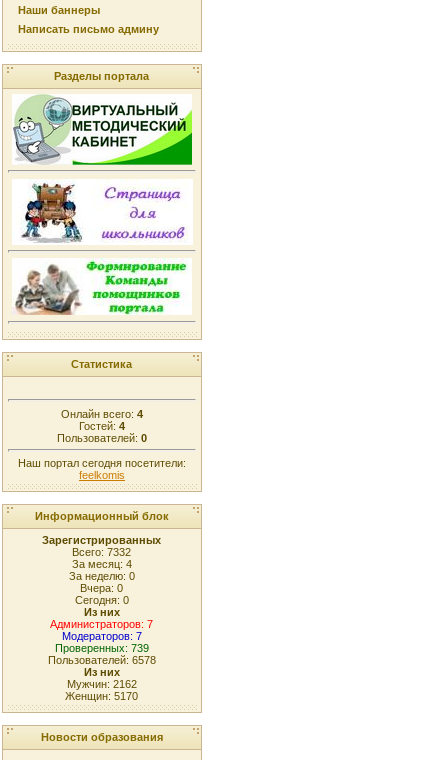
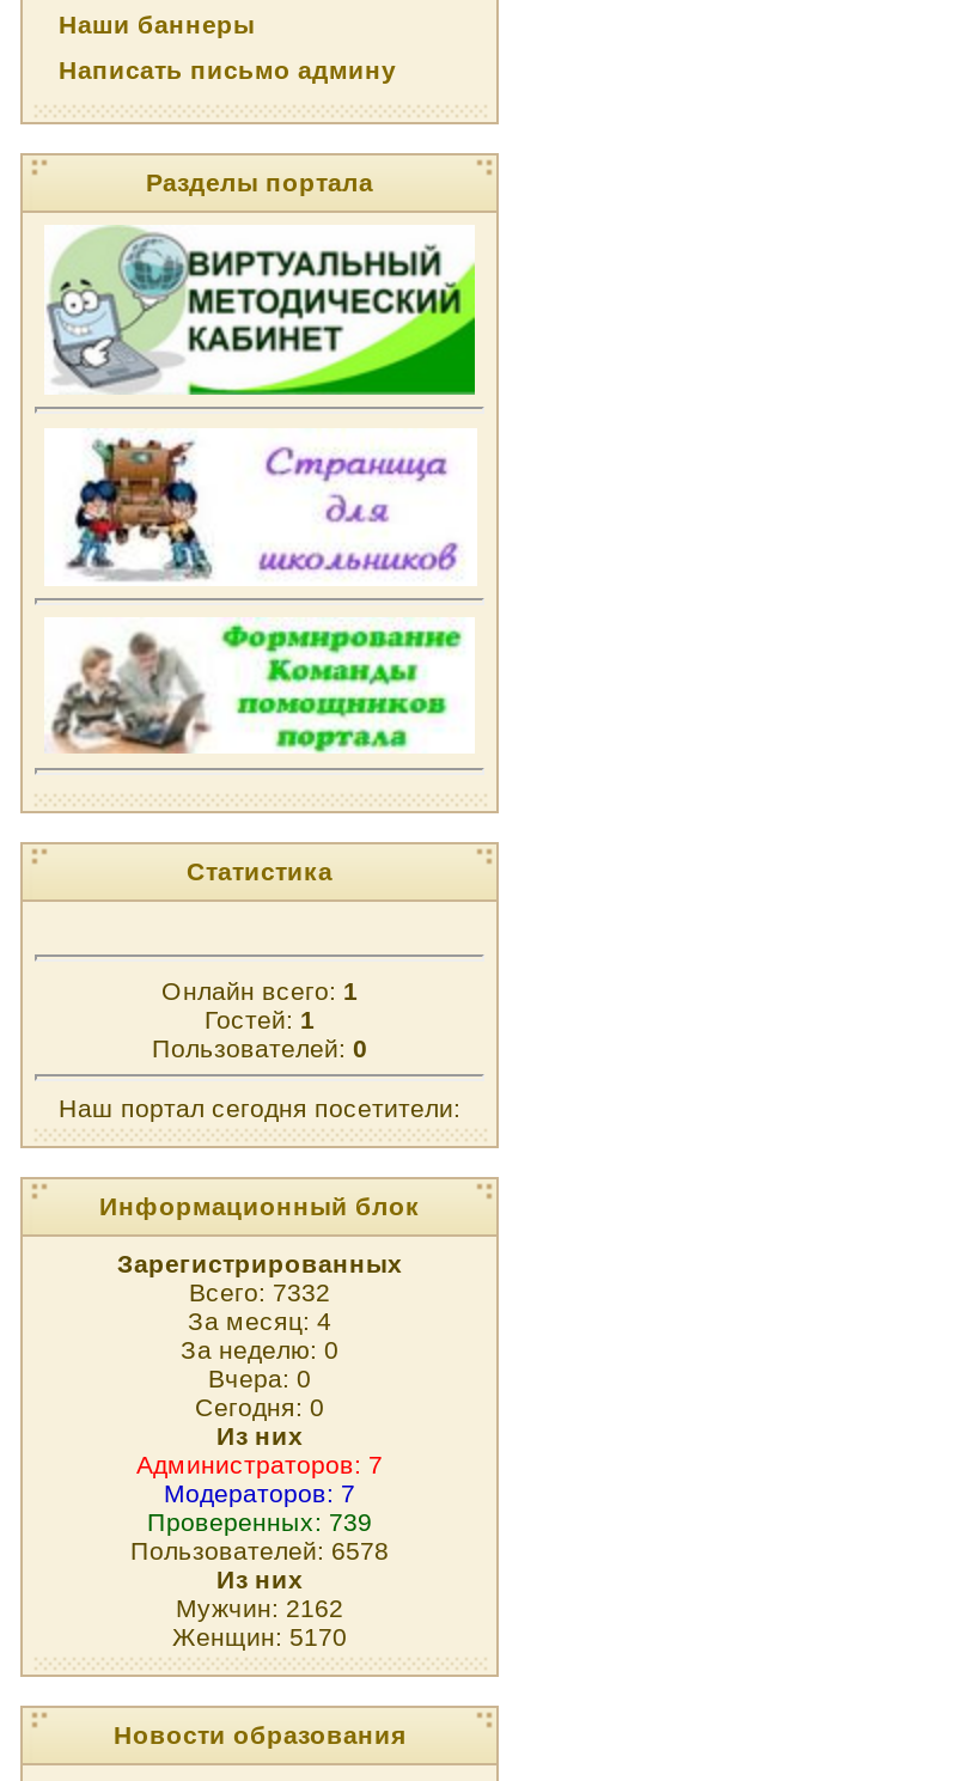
[61,408,143,420] Онлайн всего: 4 -> [161,975,358,1004] Онлайн всего: 1
[79,420,125,432] Гостей: 4 -> [205,1004,315,1033] Гостей: 1
[79,469,125,481] feelkomis -> none

